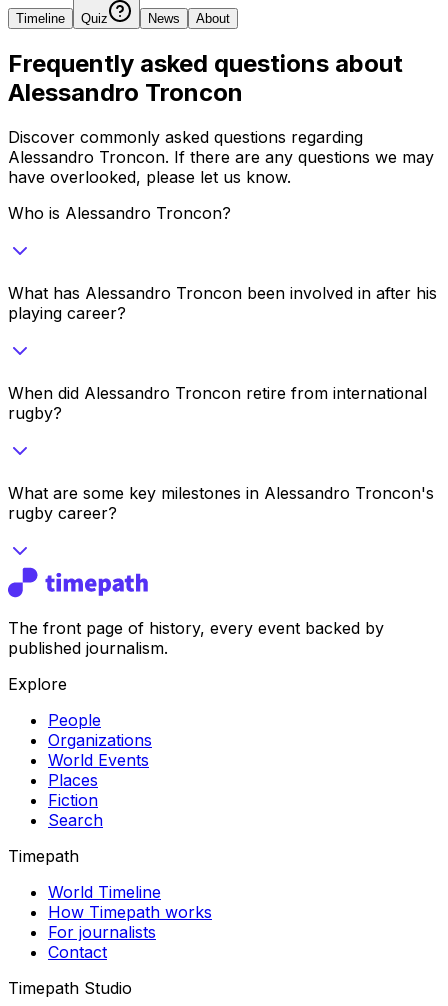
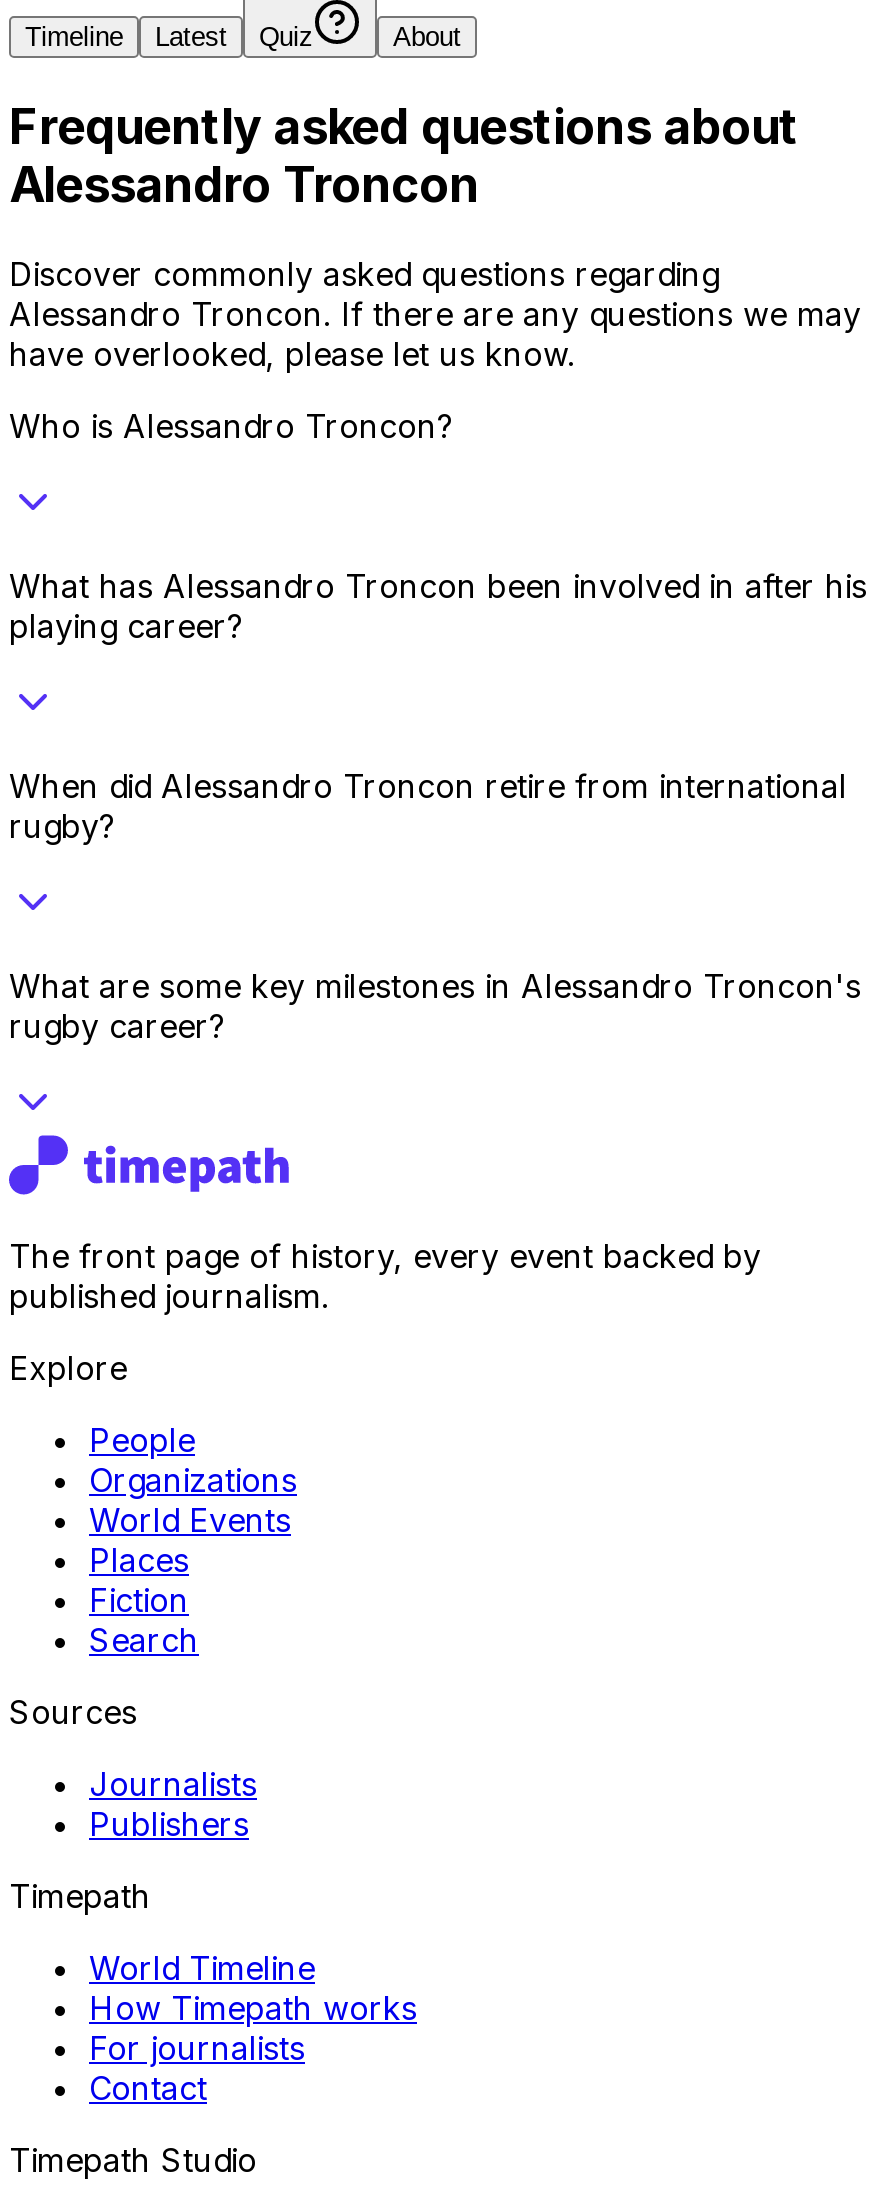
[148,11,180,26] News -> none
none -> [155,22,227,52] Latest
none -> [9,1691,257,1843] Sources | Journalists | Publishers

